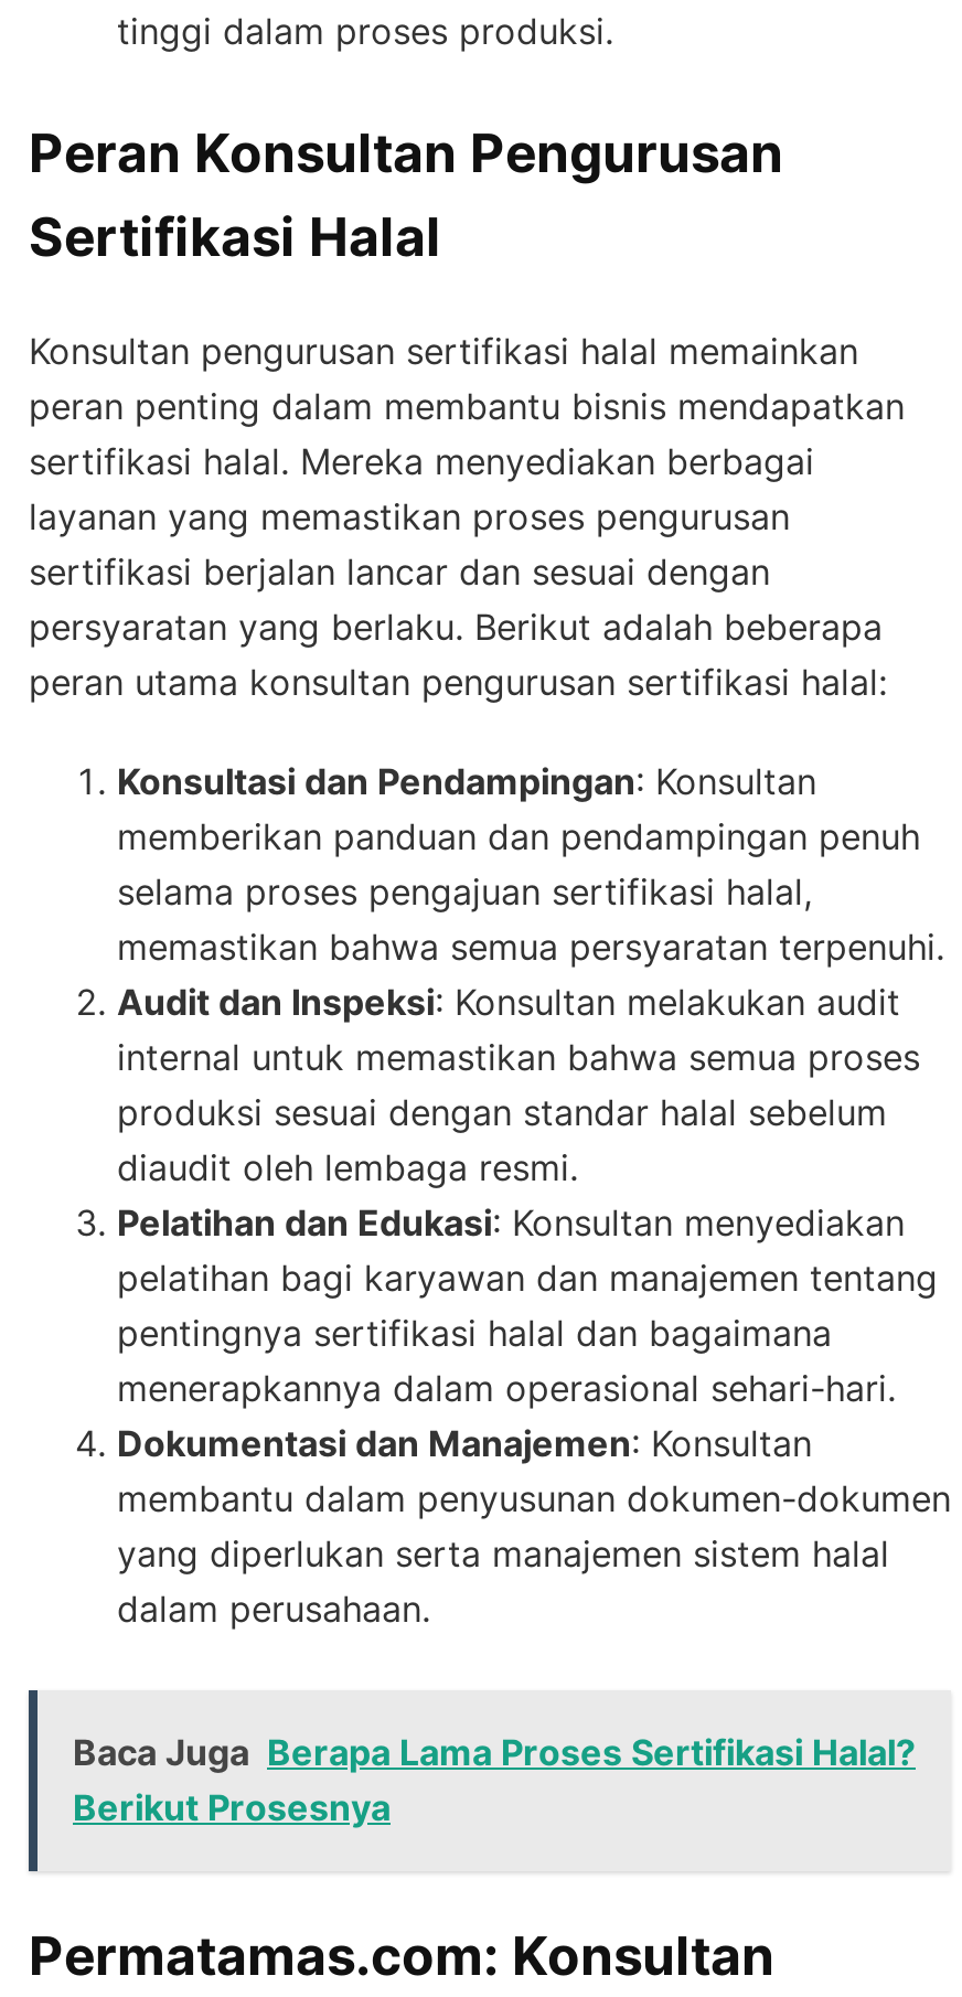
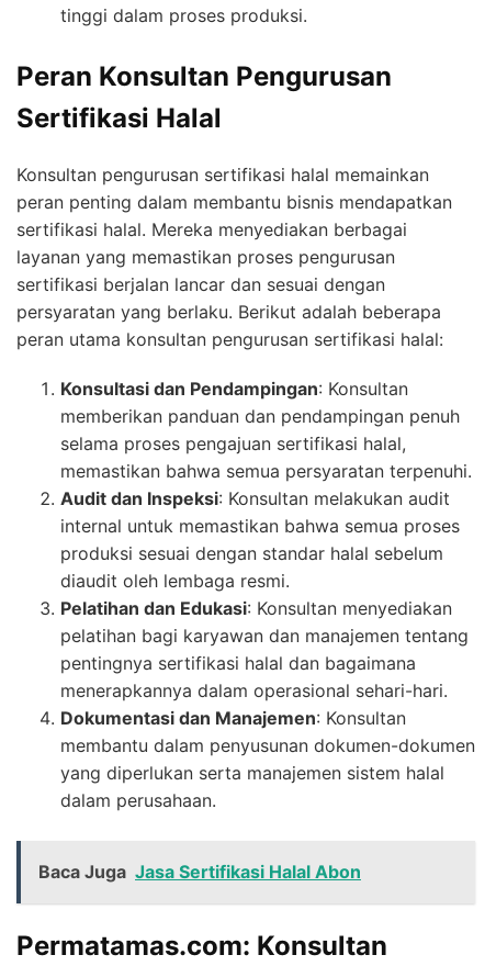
[73,1729,916,1828] Baca Juga Berapa Lama Proses Sertifikasi Halal? | Berikut Prosesnya -> [38,860,361,882] Baca Juga Jasa Sertifikasi Halal Abon

